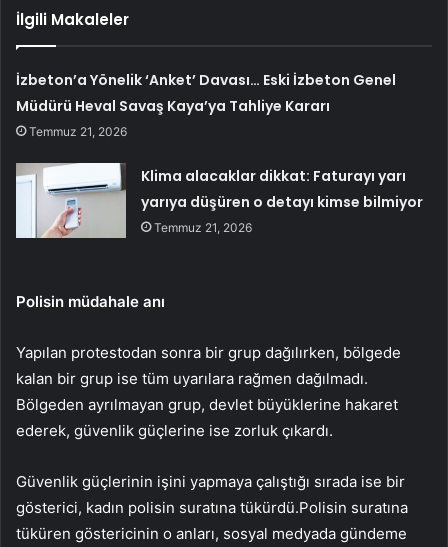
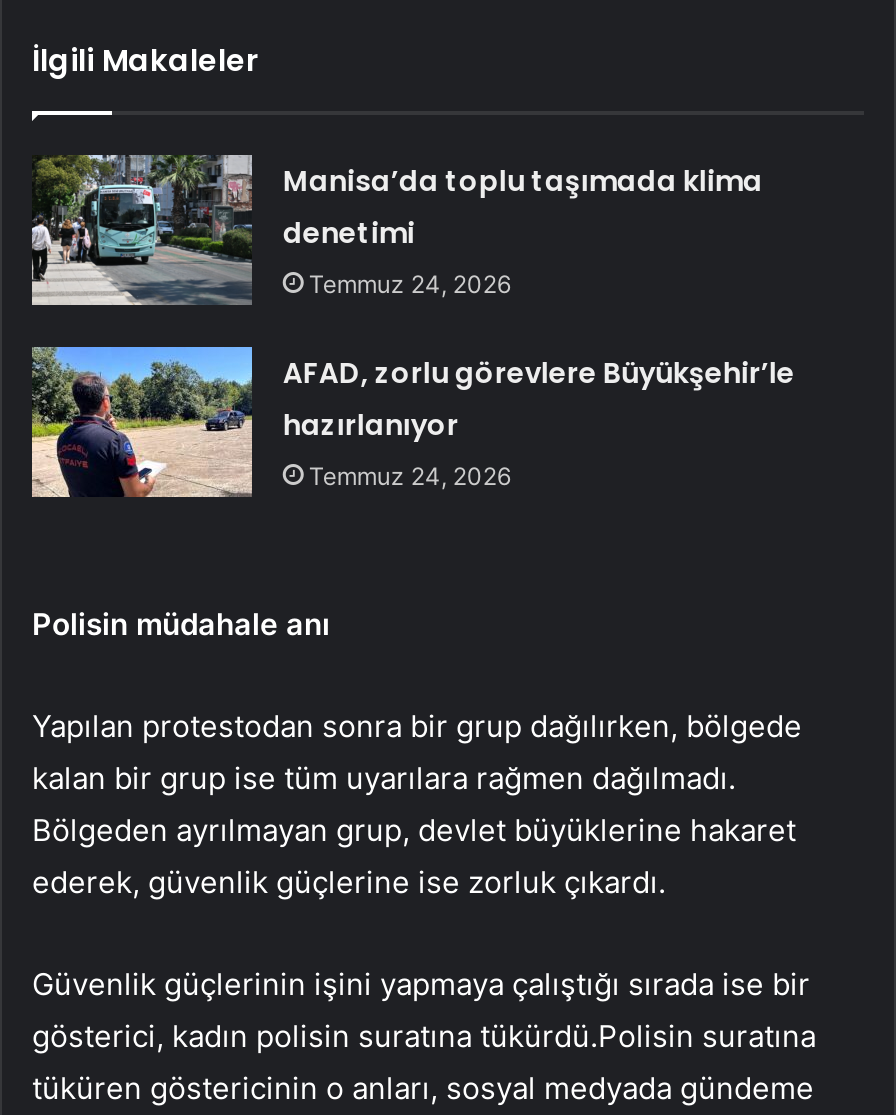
[16,70,396,139] İzbeton’a Yönelik ‘Anket’ Davası… Eski İzbeton Genel | Müdürü Heval Savaş Kaya’ya Tahliye Kararı | Temmuz 21, 2026 -> [283,161,763,299] Manisa’da toplu taşımada klima | denetimi | Temmuz 24, 2026
[15,162,423,239] [image] | Klima alacaklar dikkat: Faturayı yarı | yarıya düşüren o detayı kimse bilmiyor | Temmuz 21, 2026 -> [30,345,795,499] [image] | AFAD, zorlu görevlere Büyükşehir’le | hazırlanıyor | Temmuz 24, 2026

